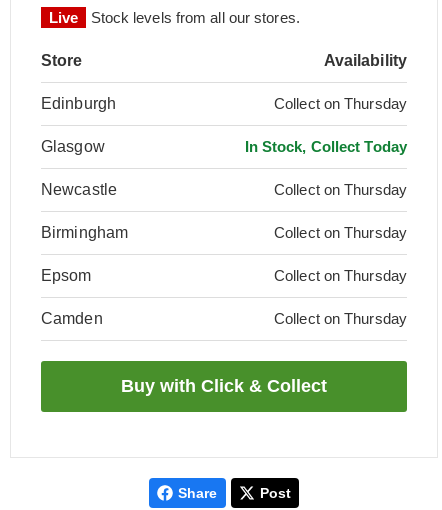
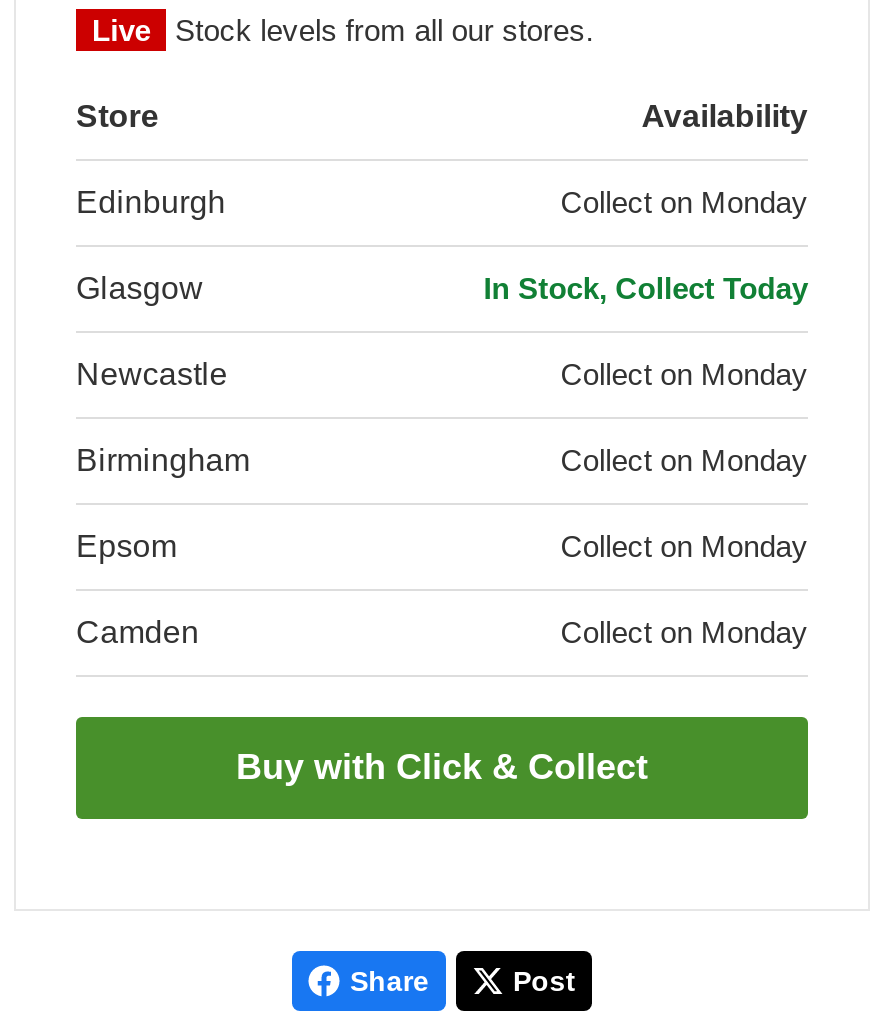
[274,95,407,112] Collect on Thursday -> [561,185,808,219] Collect on Monday
[274,181,407,198] Collect on Thursday -> [561,357,808,391] Collect on Monday
[274,224,407,241] Collect on Thursday -> [561,443,808,477] Collect on Monday
[274,267,407,284] Collect on Thursday -> [561,529,808,563] Collect on Monday
[274,310,407,327] Collect on Thursday -> [561,615,808,649] Collect on Monday

